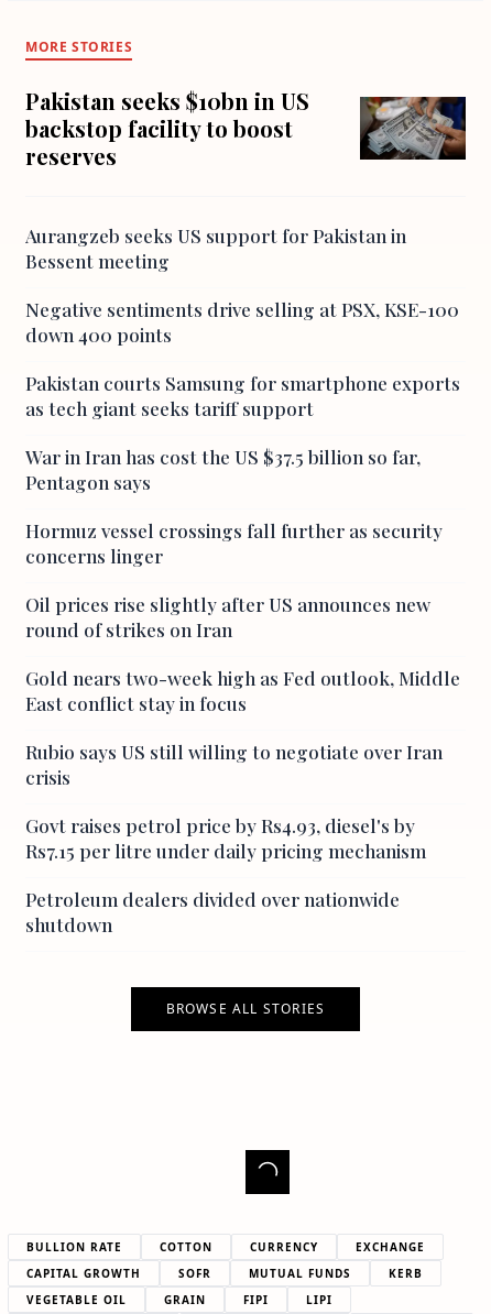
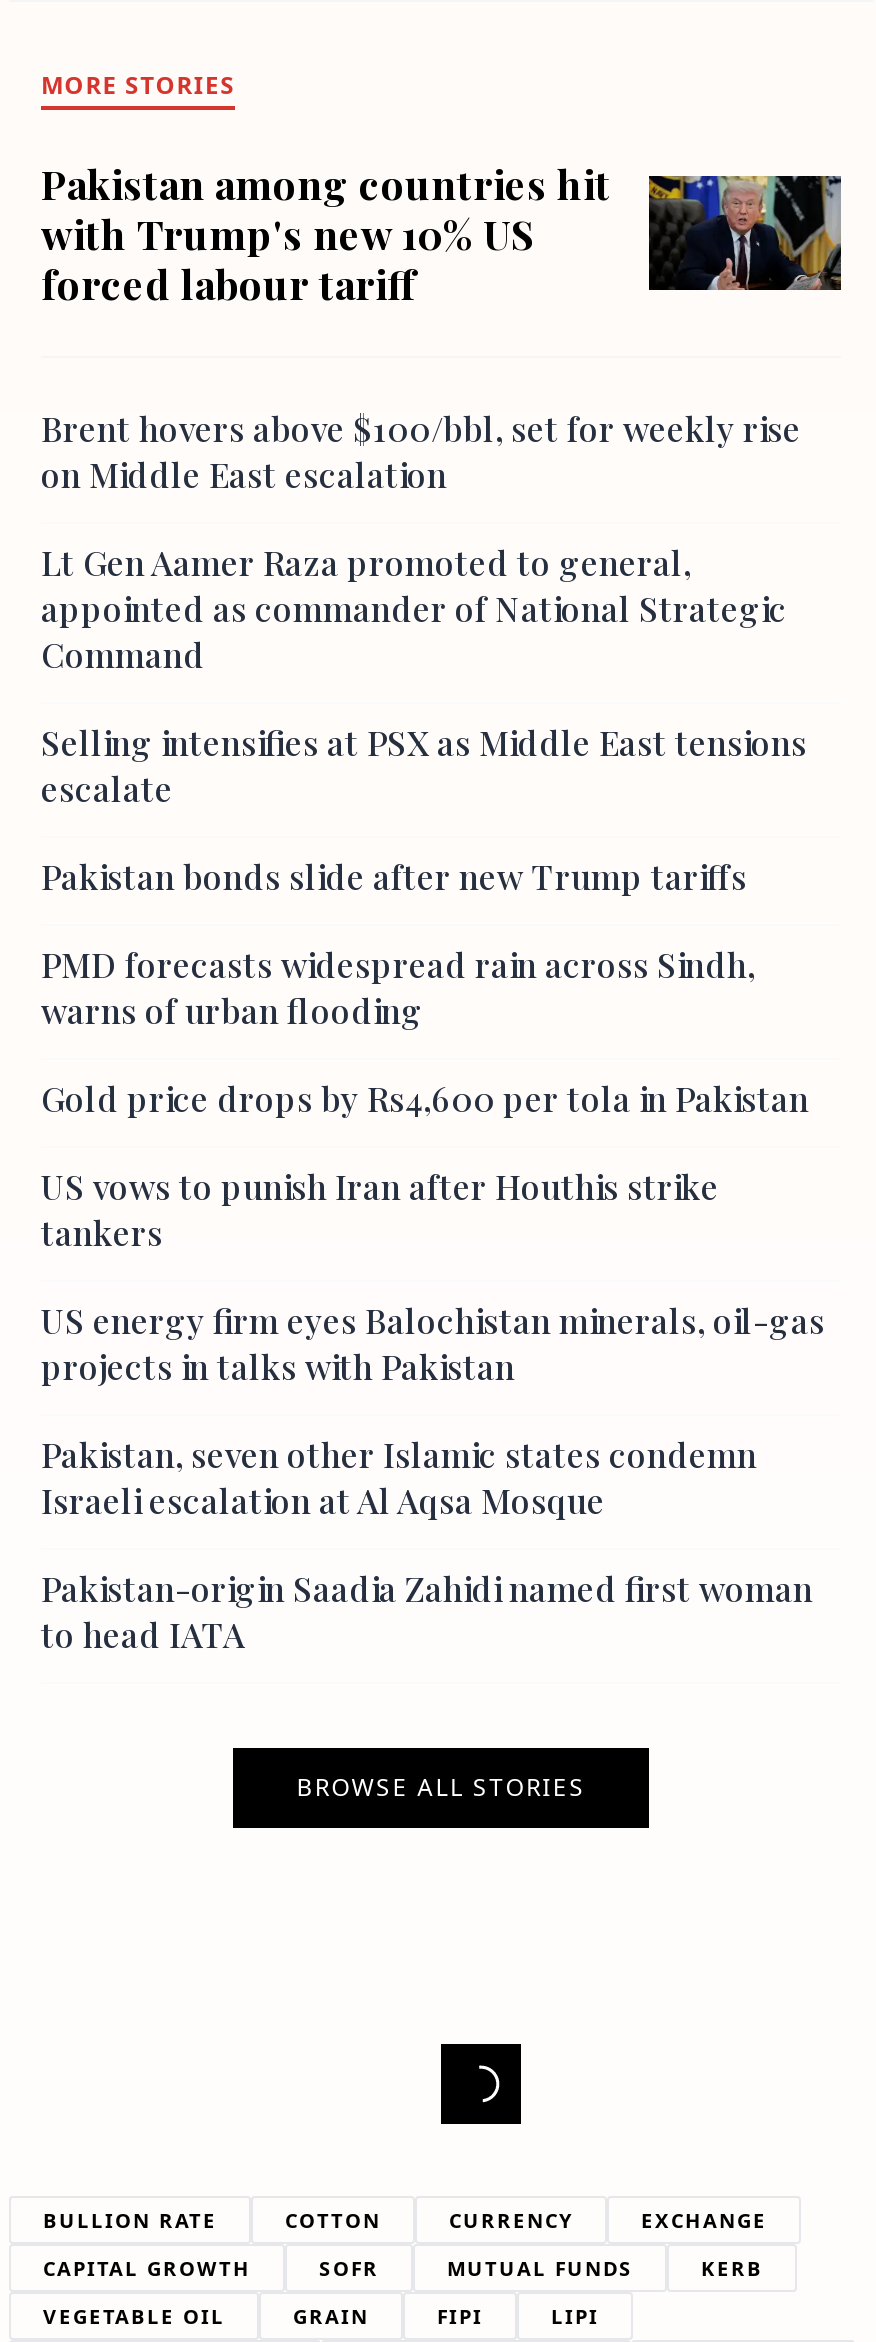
[25,86,309,171] Pakistan seeks $10bn in US | backstop facility to boost | reserves -> [41,156,611,310] Pakistan among countries hit | with Trump's new 10% US | forced labour tariff
[360,96,466,161] [image] -> [649,174,843,292] [image]
[25,223,406,273] Aurangzeb seeks US support for Pakistan in | Bessent meeting -> [41,406,801,496] Brent hovers above $100/bbl, set for weekly rise | on Middle East escalation
[25,297,459,347] Negative sentiments drive selling at PSX, KSE-100 | down 400 points -> [41,540,787,676] Lt Gen Aamer Raza promoted to general, | appointed as commander of National Strategic | Command
[25,371,460,420] Pakistan courts Samsung for smartphone exports | as tech giant seeks tariff support -> [41,720,807,810] Selling intensifies at PSX as Middle East tensions | escalate
[25,445,421,494] War in Iran has cost the US $37.5 billion so far, | Pentagon says -> [41,854,747,898] Pakistan bonds slide after new Trump tariffs
[25,518,443,568] Hormuz vessel crossings fall further as security | concerns linger -> [41,942,755,1032] PMD forecasts widespread rain across Sindh, | warns of urban flooding
[25,592,430,642] Oil prices rise slightly after US announces new | round of strikes on Iran -> [41,1076,809,1120] Gold price drops by Rs4,600 per tola in Pakistan
[25,666,460,715] Gold nears two-week high as Fed outlook, Middle | East conflict stay in focus -> [41,1164,719,1254] US vows to punish Iran after Houthis strike | tankers
[25,740,443,789] Rubio says US still willing to negotiate over Iran | crisis -> [41,1298,825,1388] US energy firm eyes Balochistan minerals, oil-gas | projects in talks with Pakistan
[25,813,426,863] Govt raises petrol price by Rs4.93, diesel's by | Rs7.15 per litre under daily pricing mechanism -> [41,1432,757,1522] Pakistan, seven other Islamic states condemn | Israeli escalation at Al Aqsa Mosque
[25,887,400,937] Petroleum dealers divided over nationwide | shutdown -> [41,1566,813,1656] Pakistan-origin Saadia Zahidi named first woman | to head IATA

